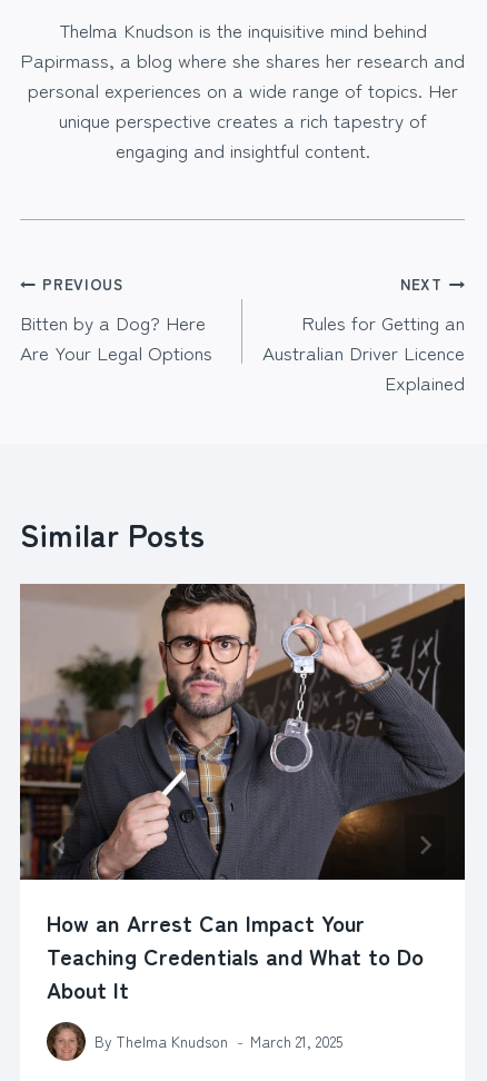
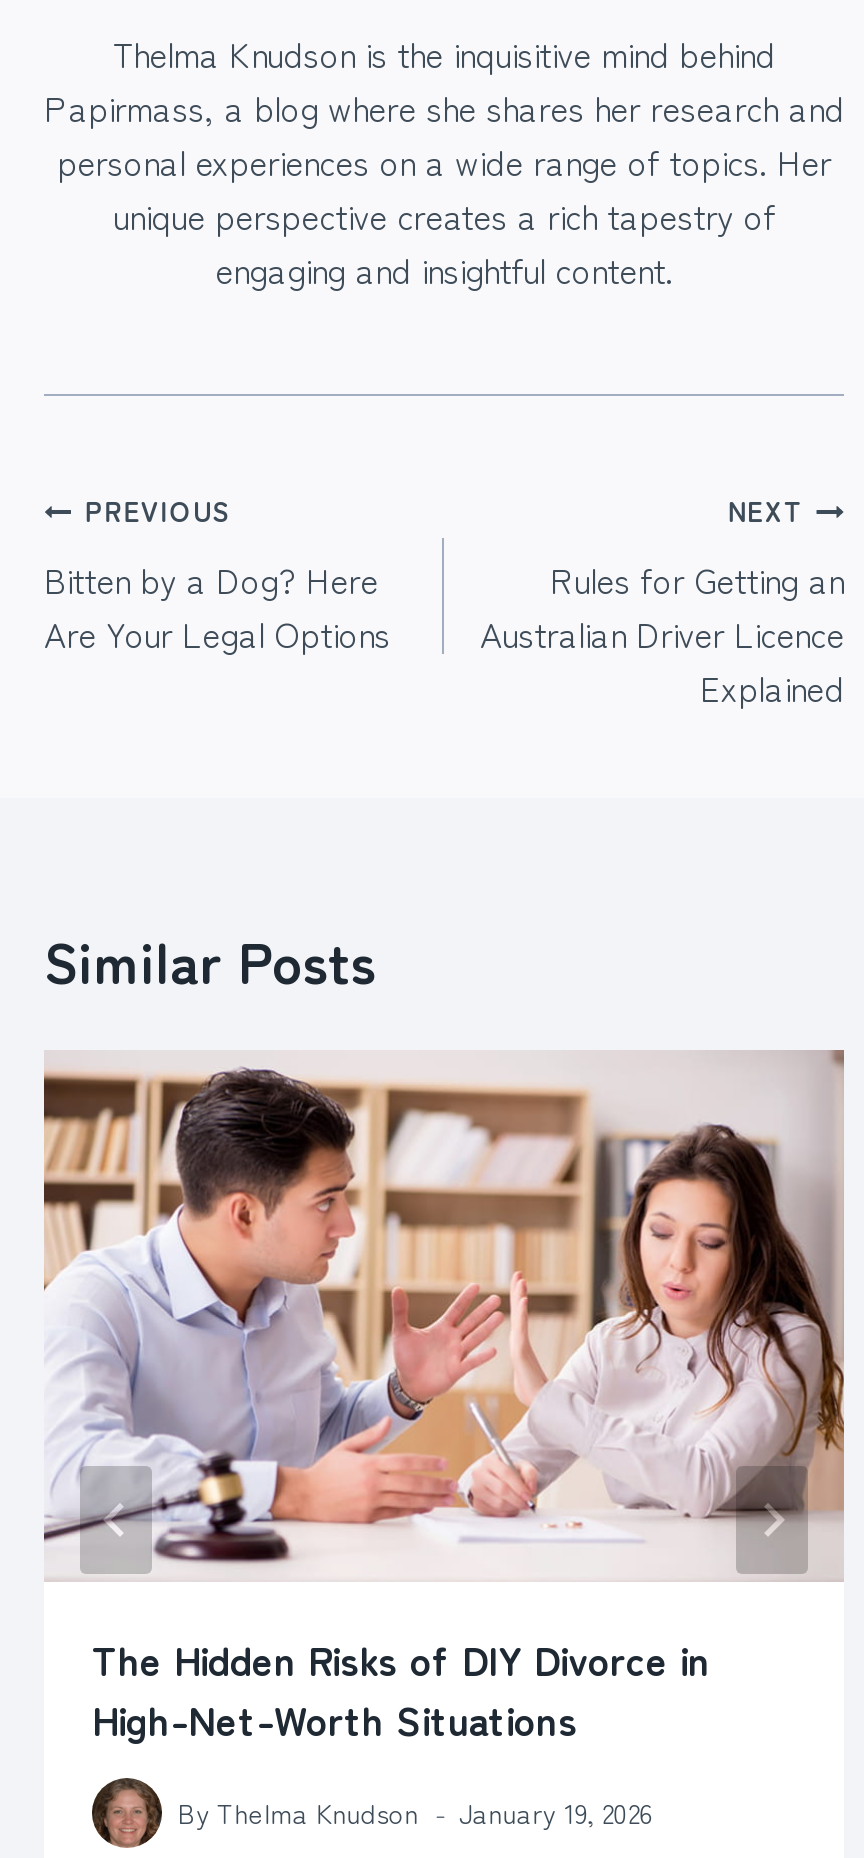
[19,583,466,1006] [image] | How an Arrest Can Impact Your | Teaching Credentials and What to Do | About It -> [44,1050,846,1748] [image] | The Hidden Risks of DIY Divorce in | High-Net-Worth Situations
[95,1030,343,1052] By Thelma Knudson March 21, 2025 -> [178,1792,652,1832] By Thelma Knudson January 19, 2026

